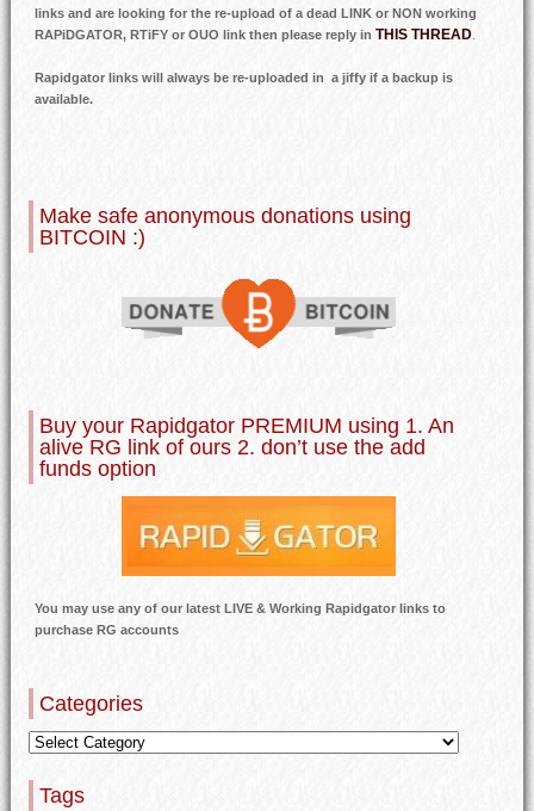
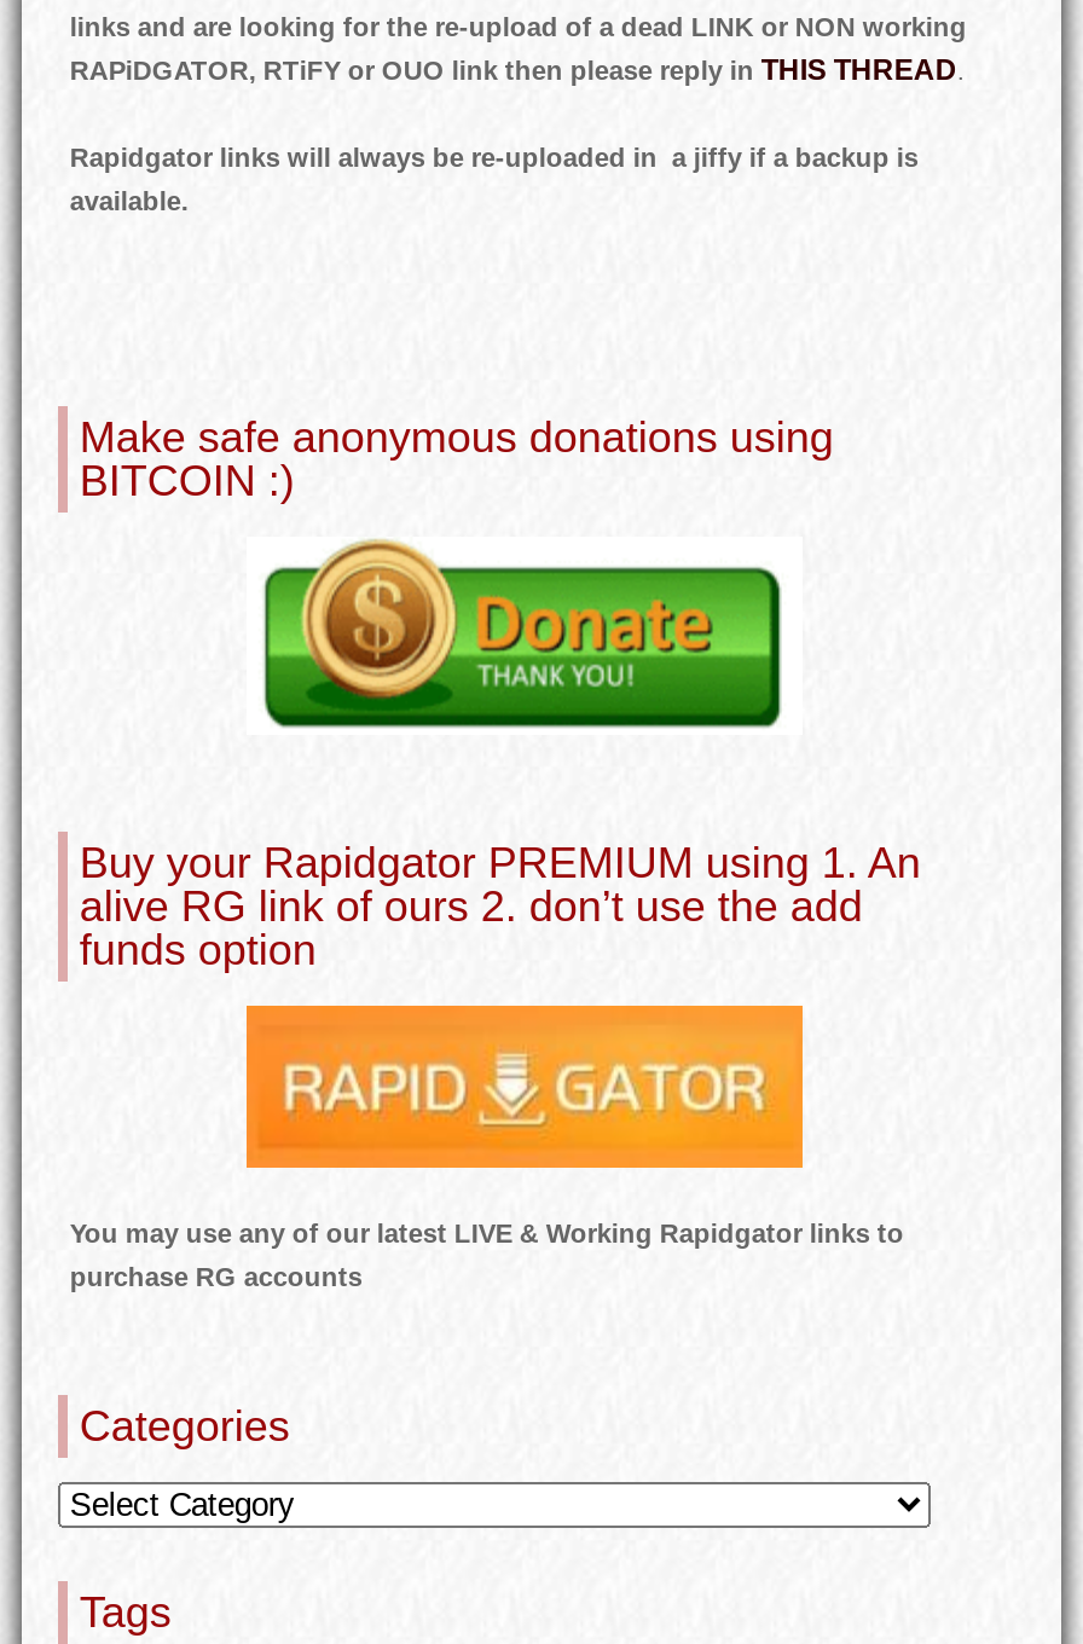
[123,266,395,359] [image] -> [251,537,798,730] [image]

